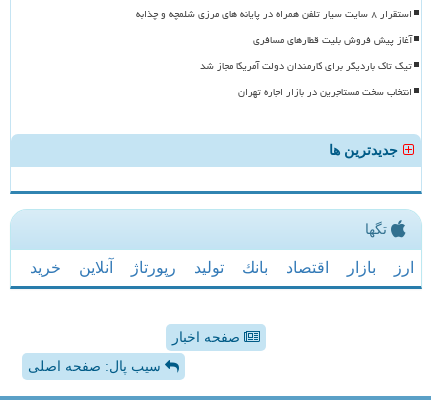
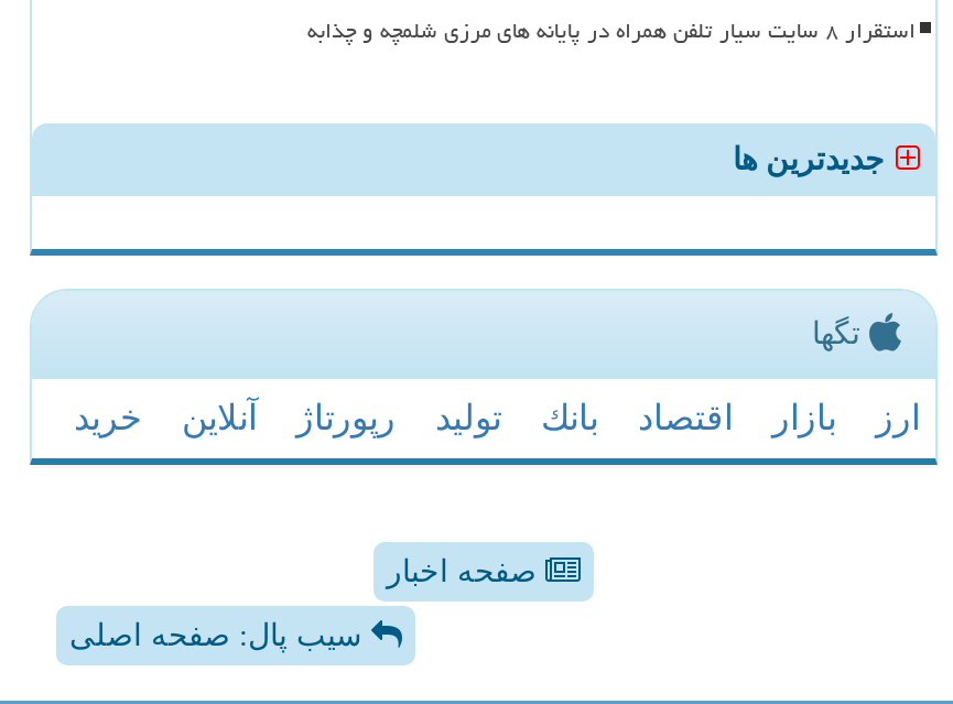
[200,30,412,102] آغاز پیش فروش بلیت قطارهای مسافری | تیک تاک باردیگر برای کارمندان دولت آمریکا مجاز شد | انتخاب سخت مستاجرین در بازار اجاره تهران -> none

